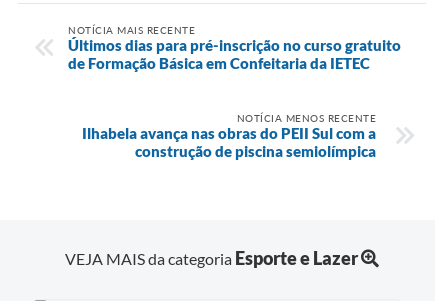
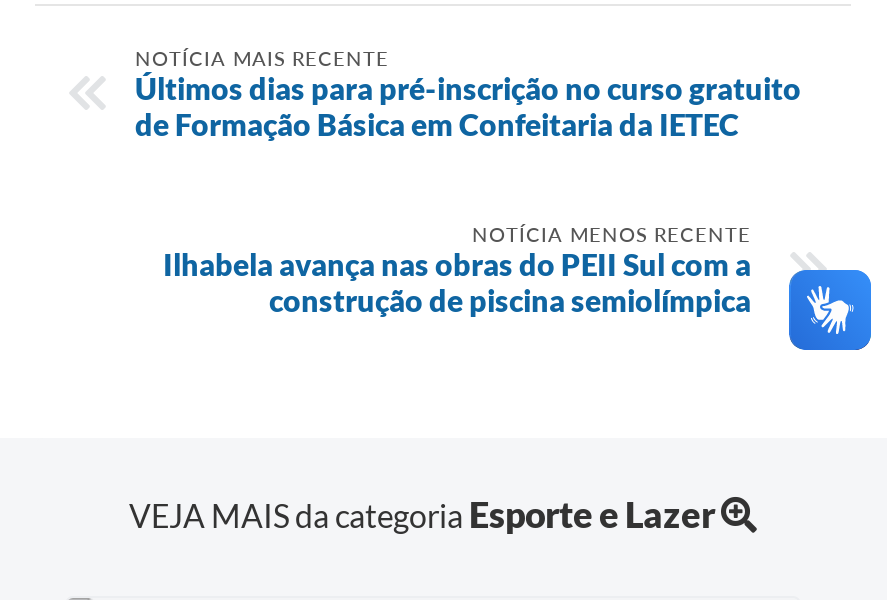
none -> [787,268,873,352] [image]

